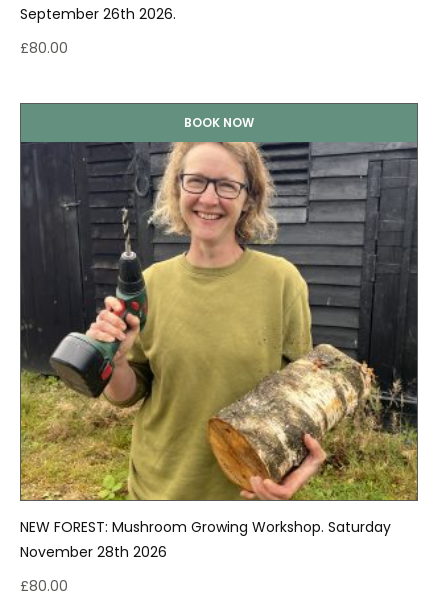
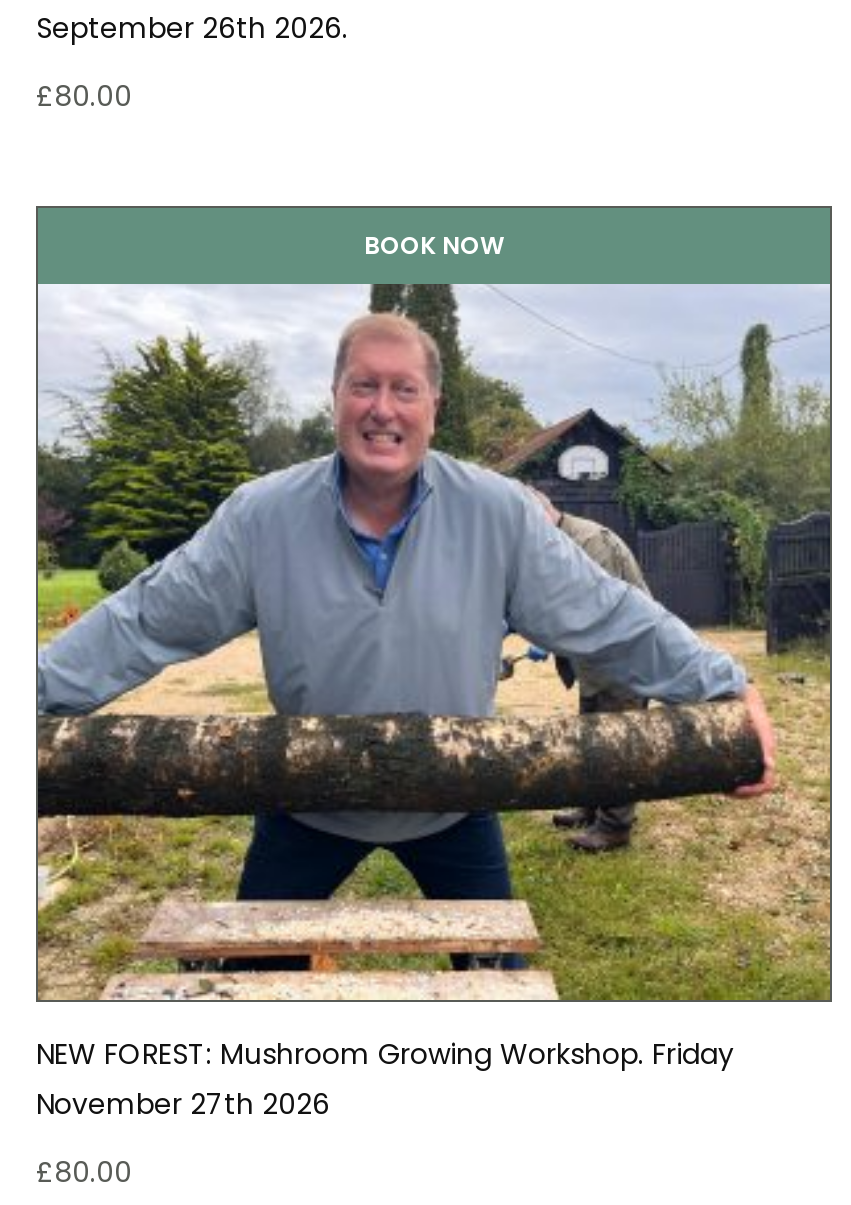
[20,141,418,537] [image] | NEW FOREST: Mushroom Growing Workshop. Saturday -> [36,282,832,1074] [image] | NEW FOREST: Mushroom Growing Workshop. Friday
[20,542,167,562] November 28th 2026 -> [36,1084,330,1124] November 27th 2026

